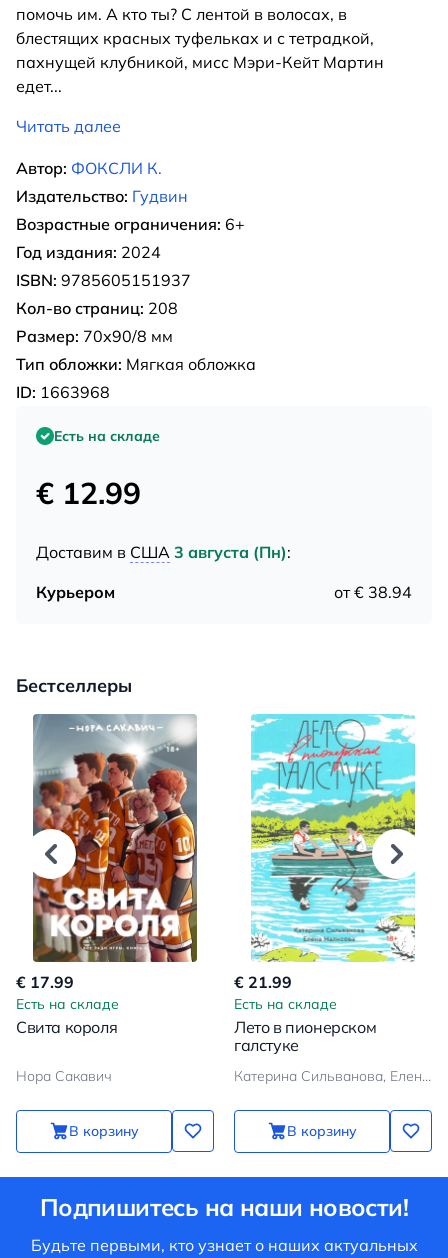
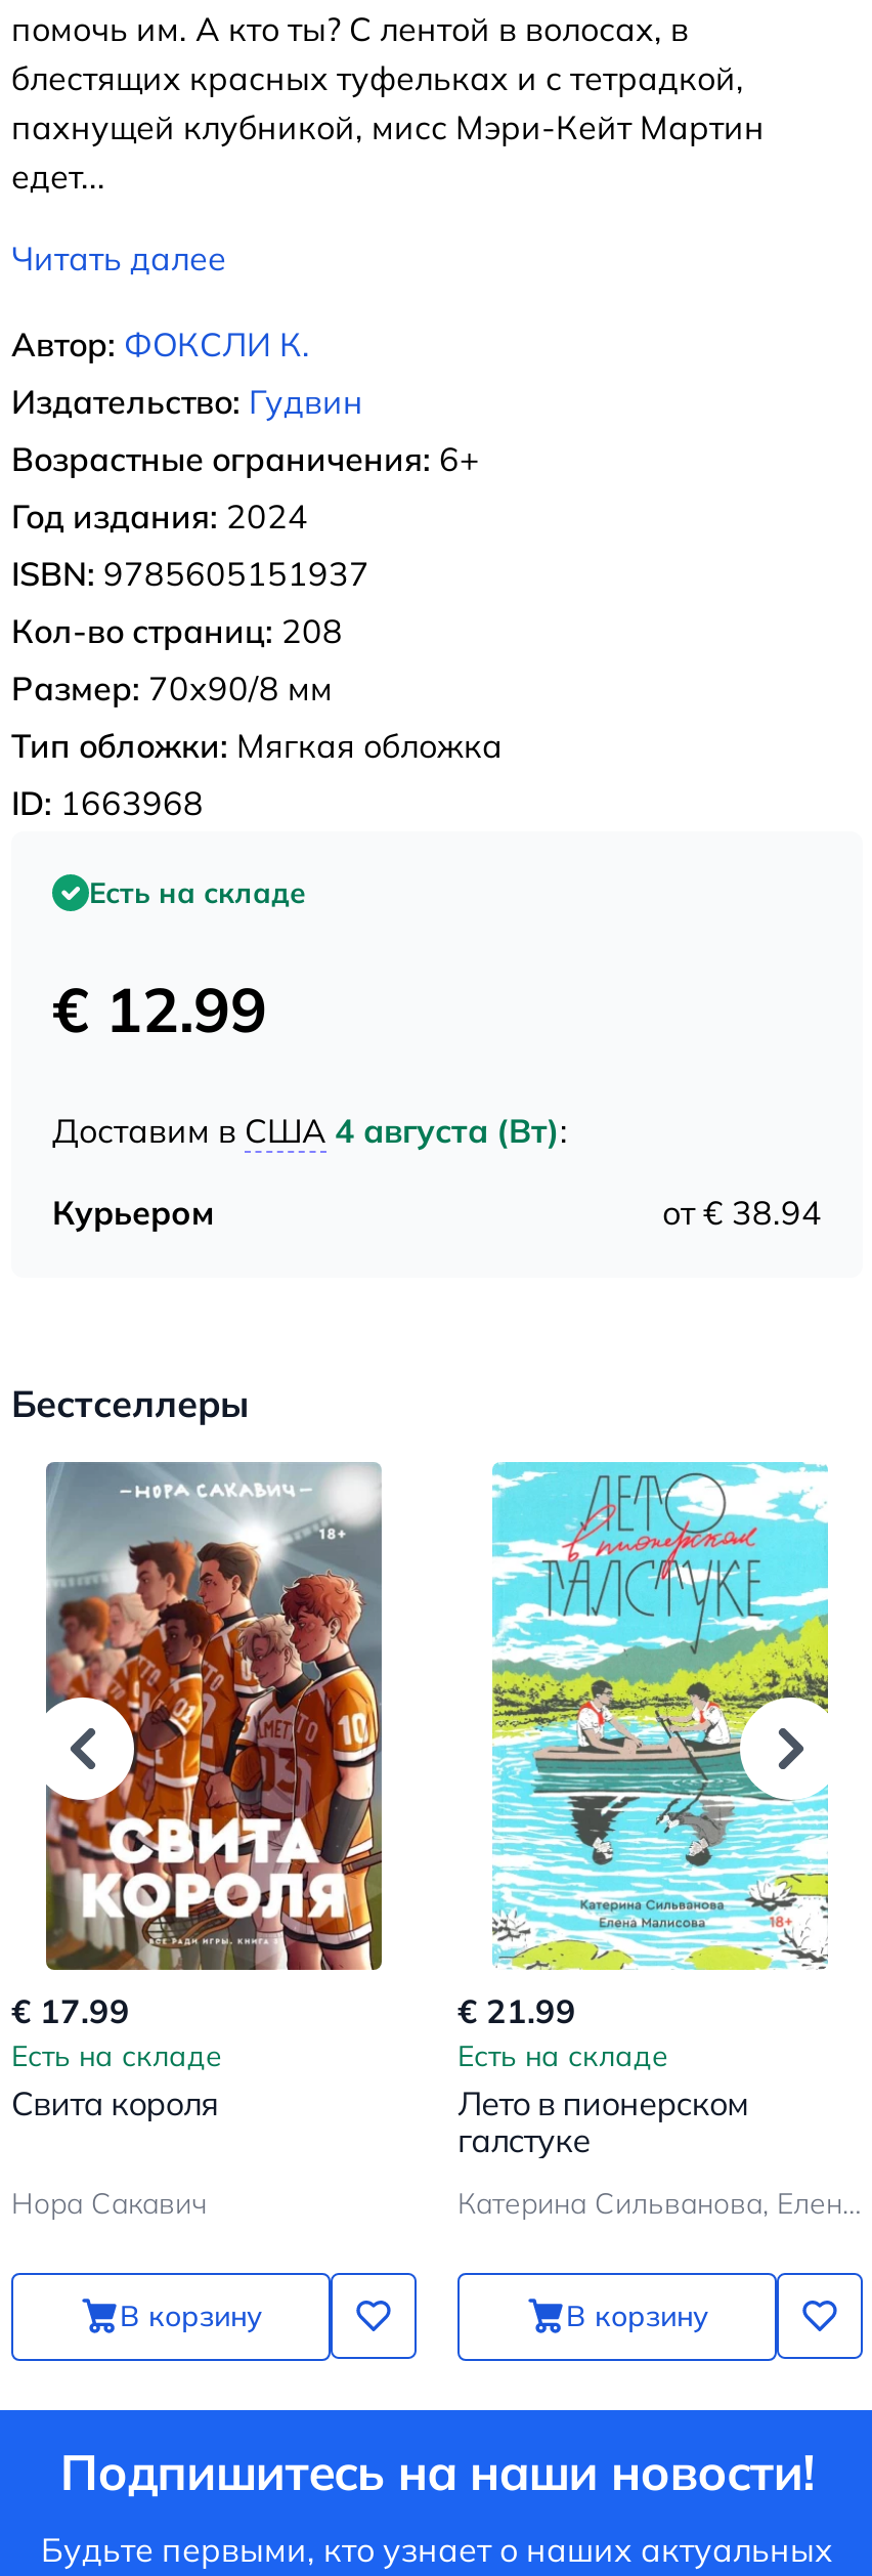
[36,541,291,561] Доставим в США 3 августа (Пн): -> [52,1109,568,1150] Доставим в США 4 августа (Вт):

